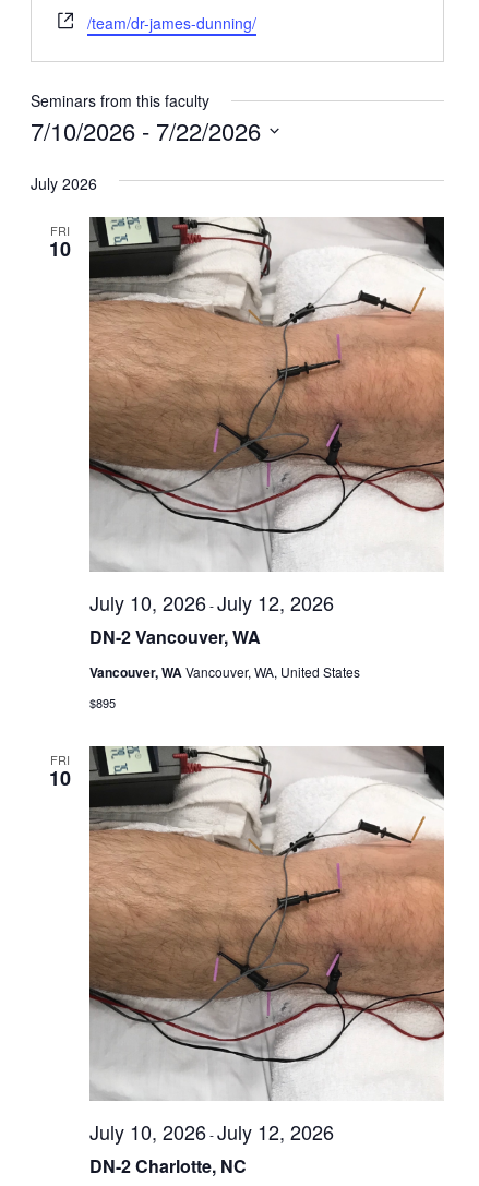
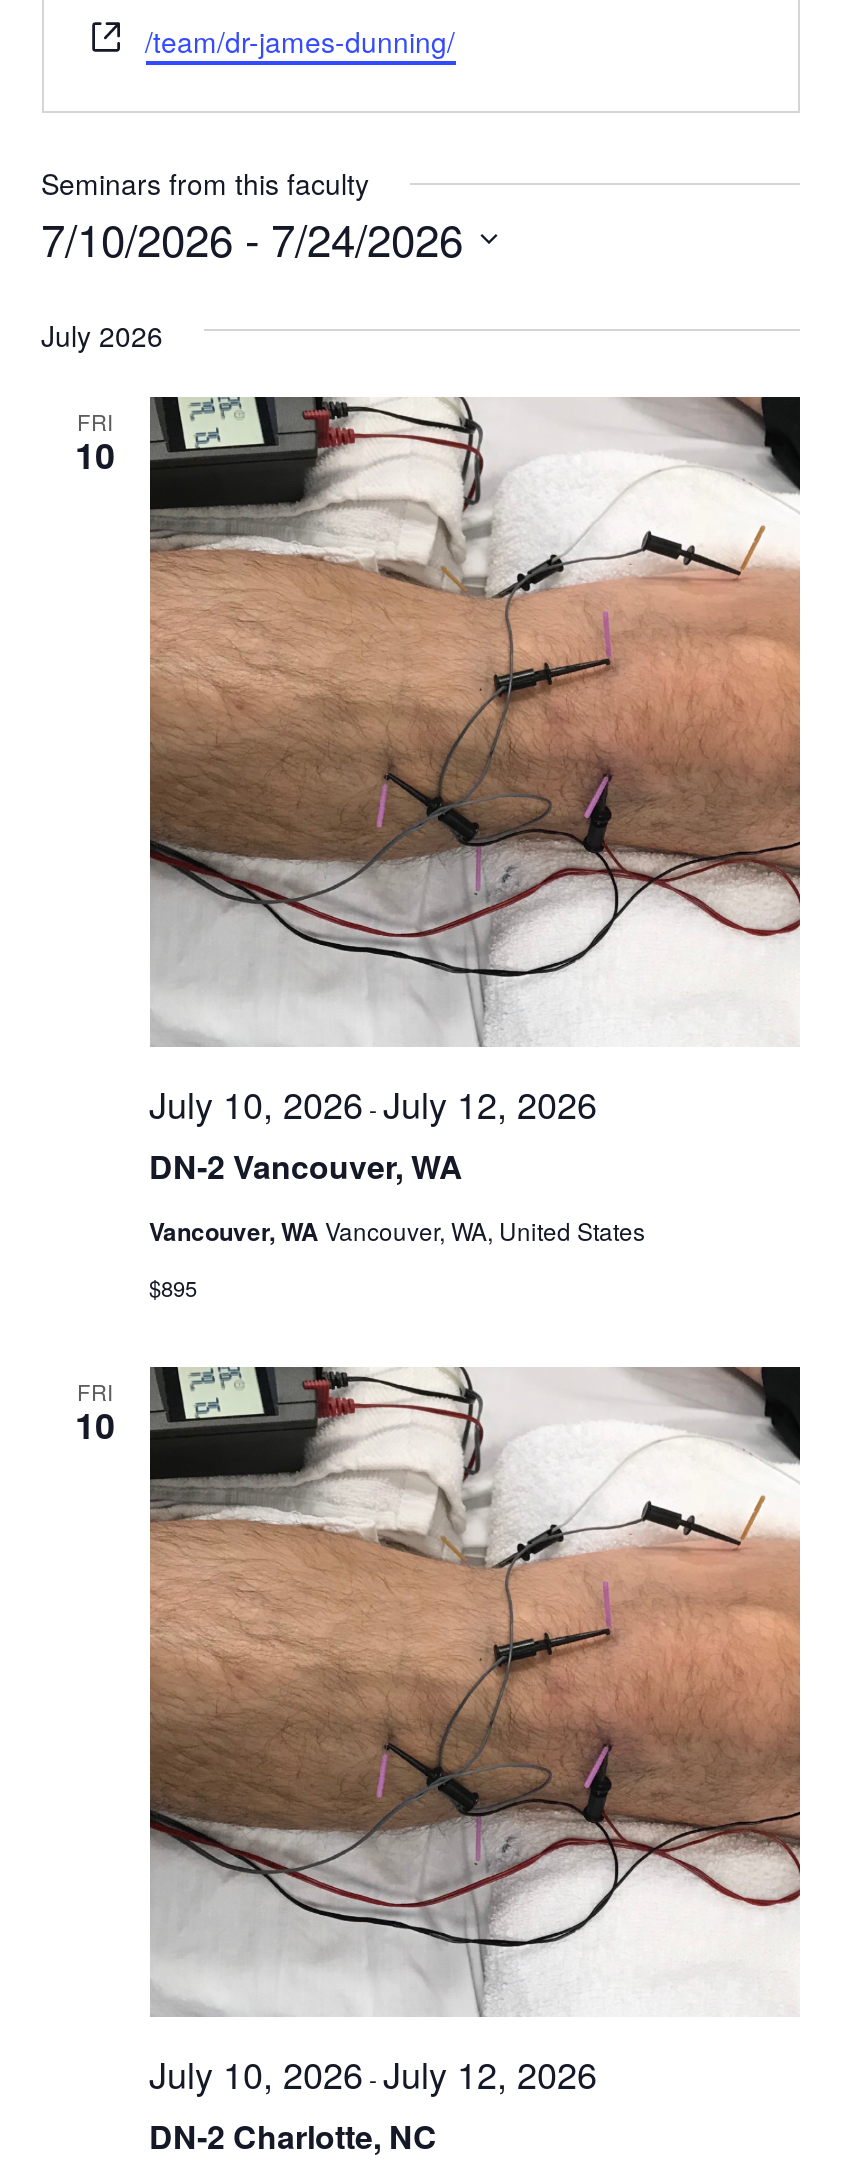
[30,114,260,148] 7/10/2026 - 7/22/2026 -> [41,208,463,270] 7/10/2026 - 7/24/2026

